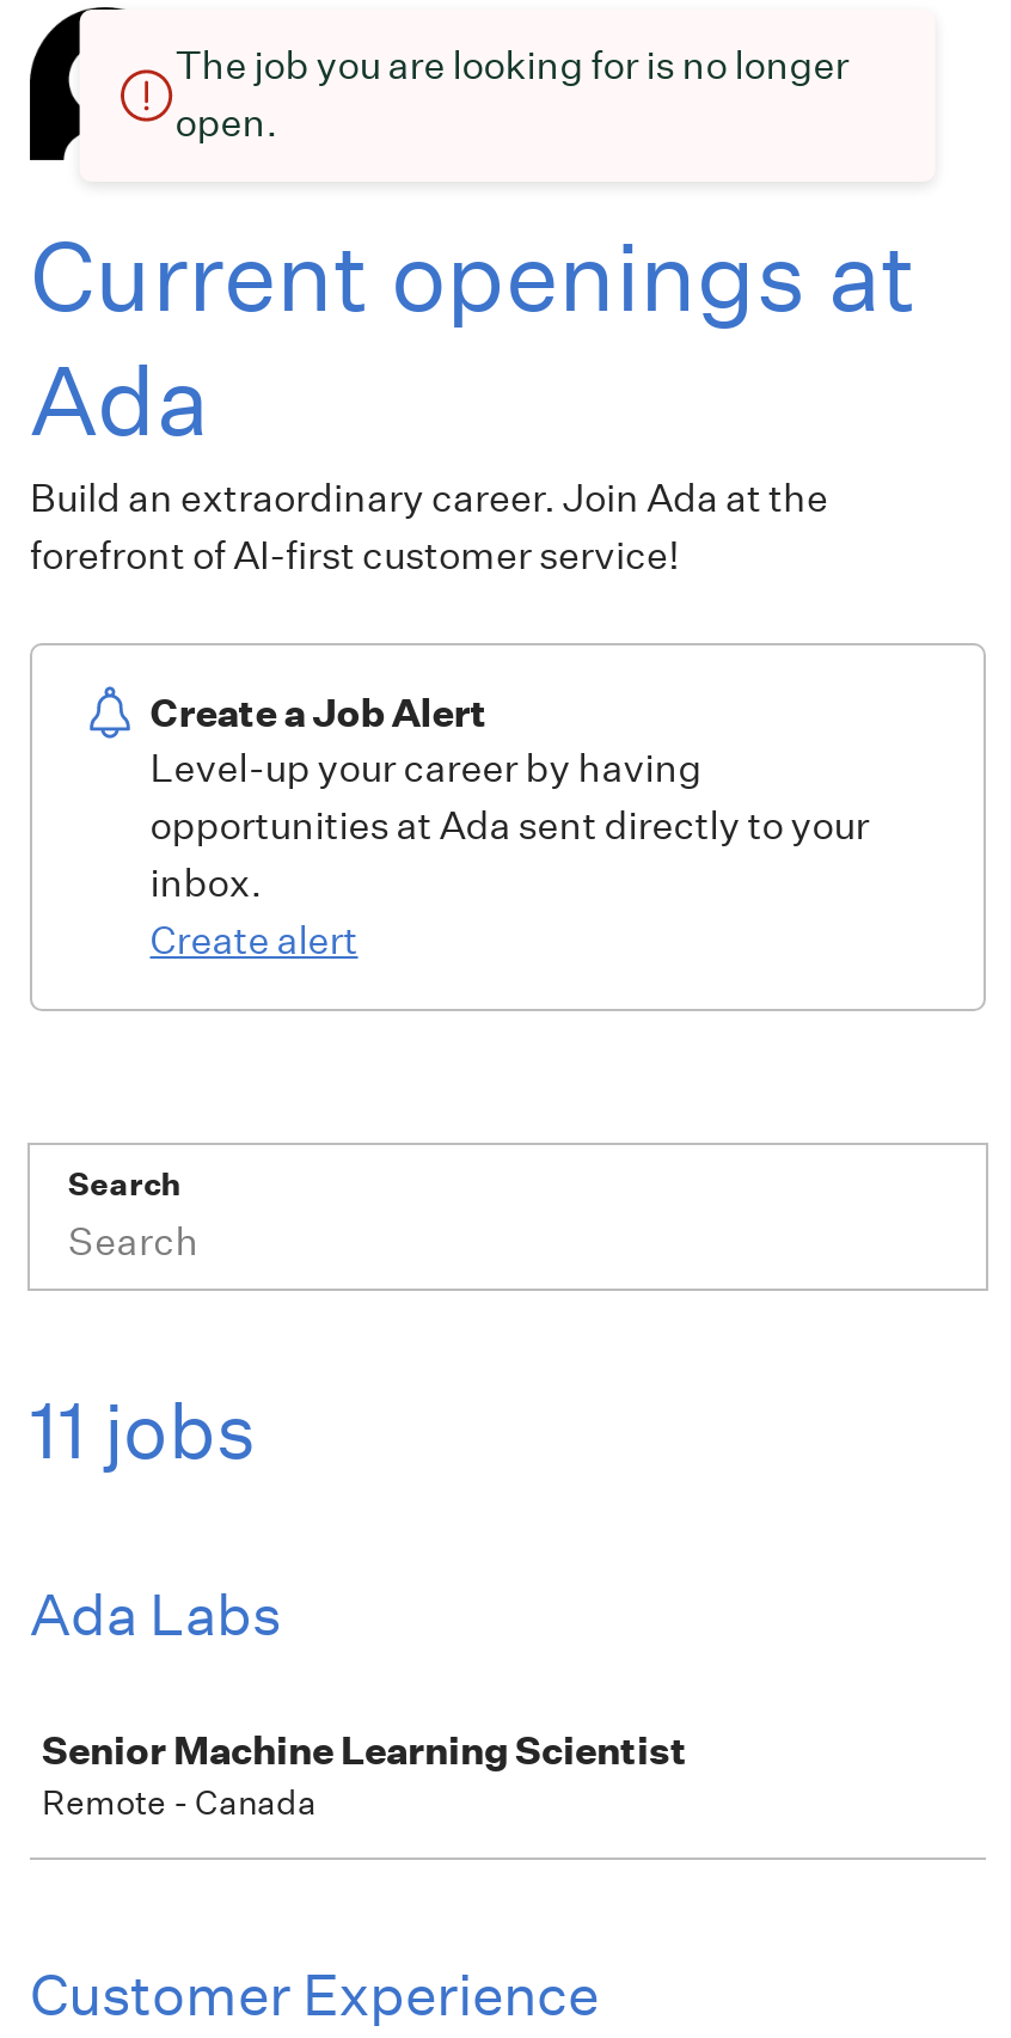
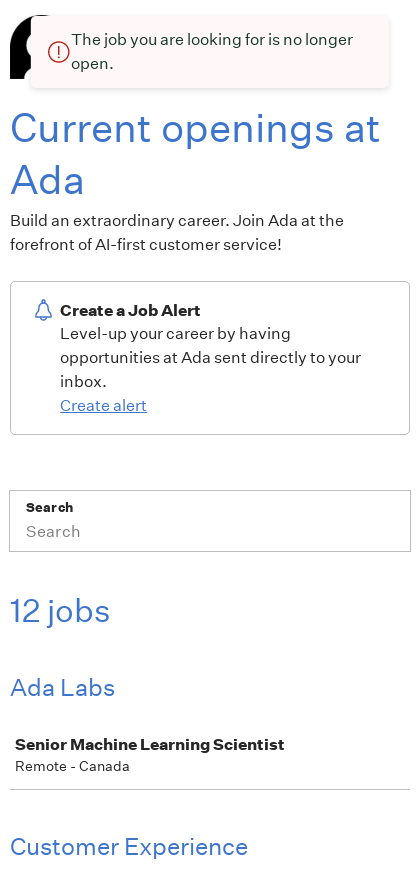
[30,1384,257,1477] 11 jobs -> [10,591,111,630] 12 jobs

